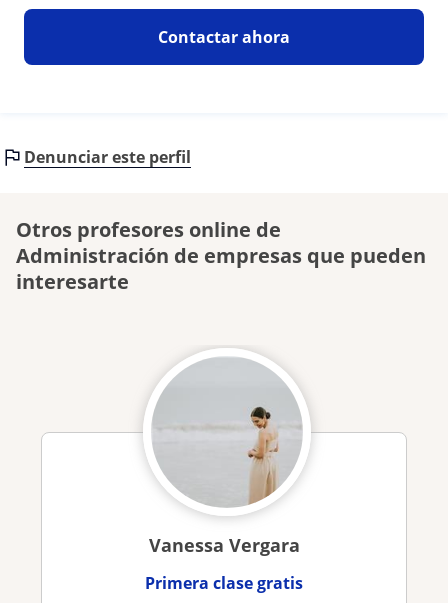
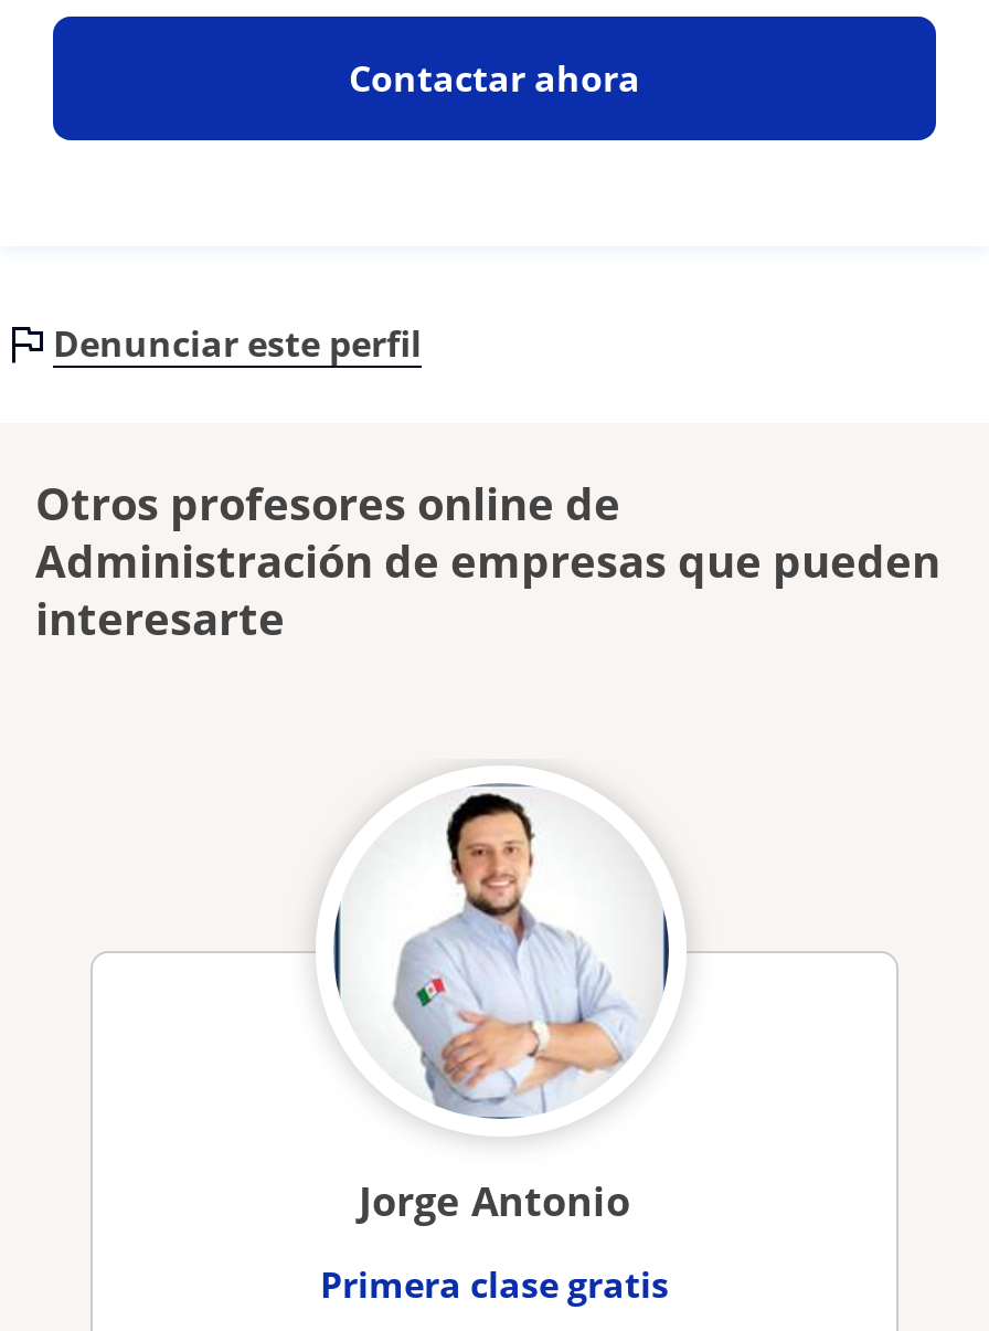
[148,360,303,557] [image] | Vanessa Vergara -> [333,792,671,1227] [image] | Jorge Antonio

